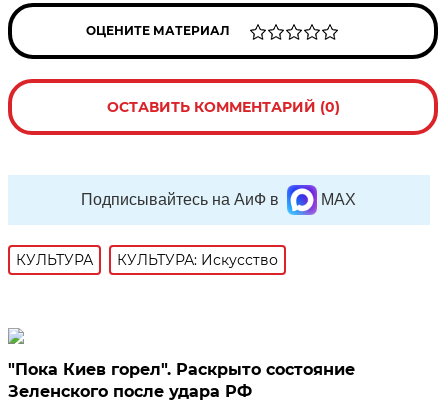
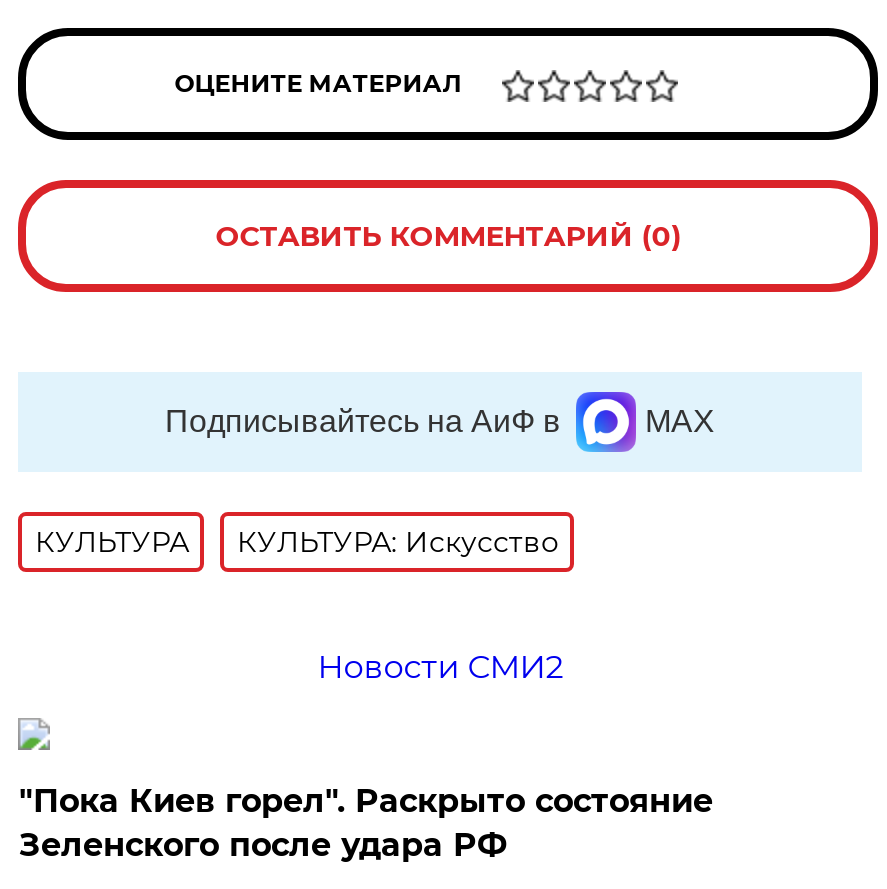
none -> [317,648,563,686] Новости СМИ2

